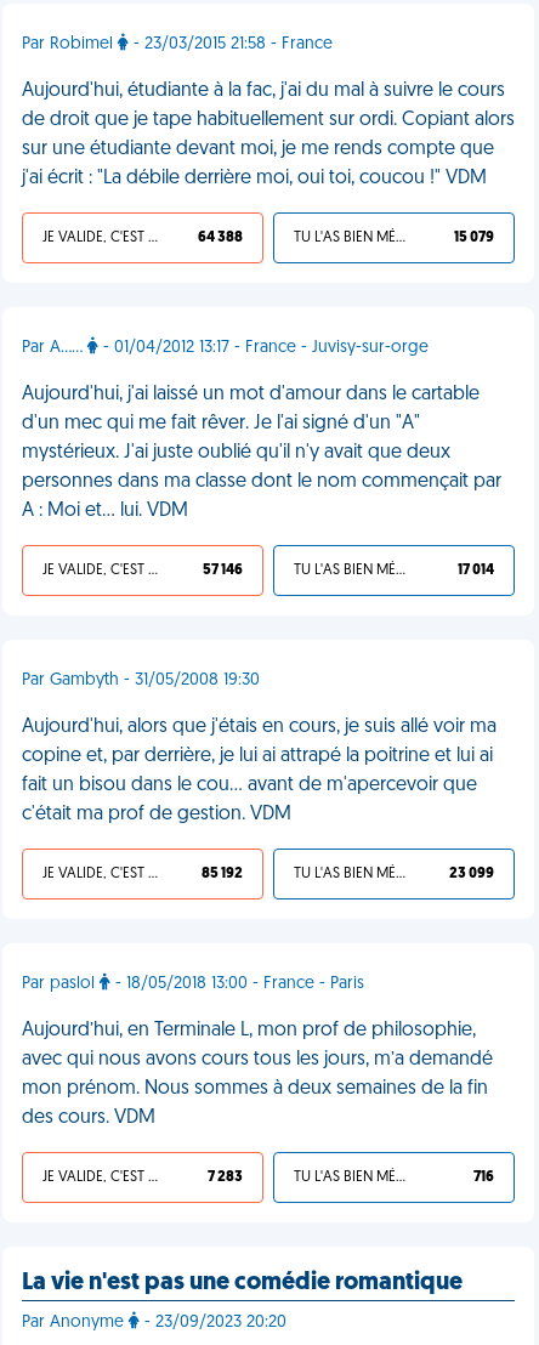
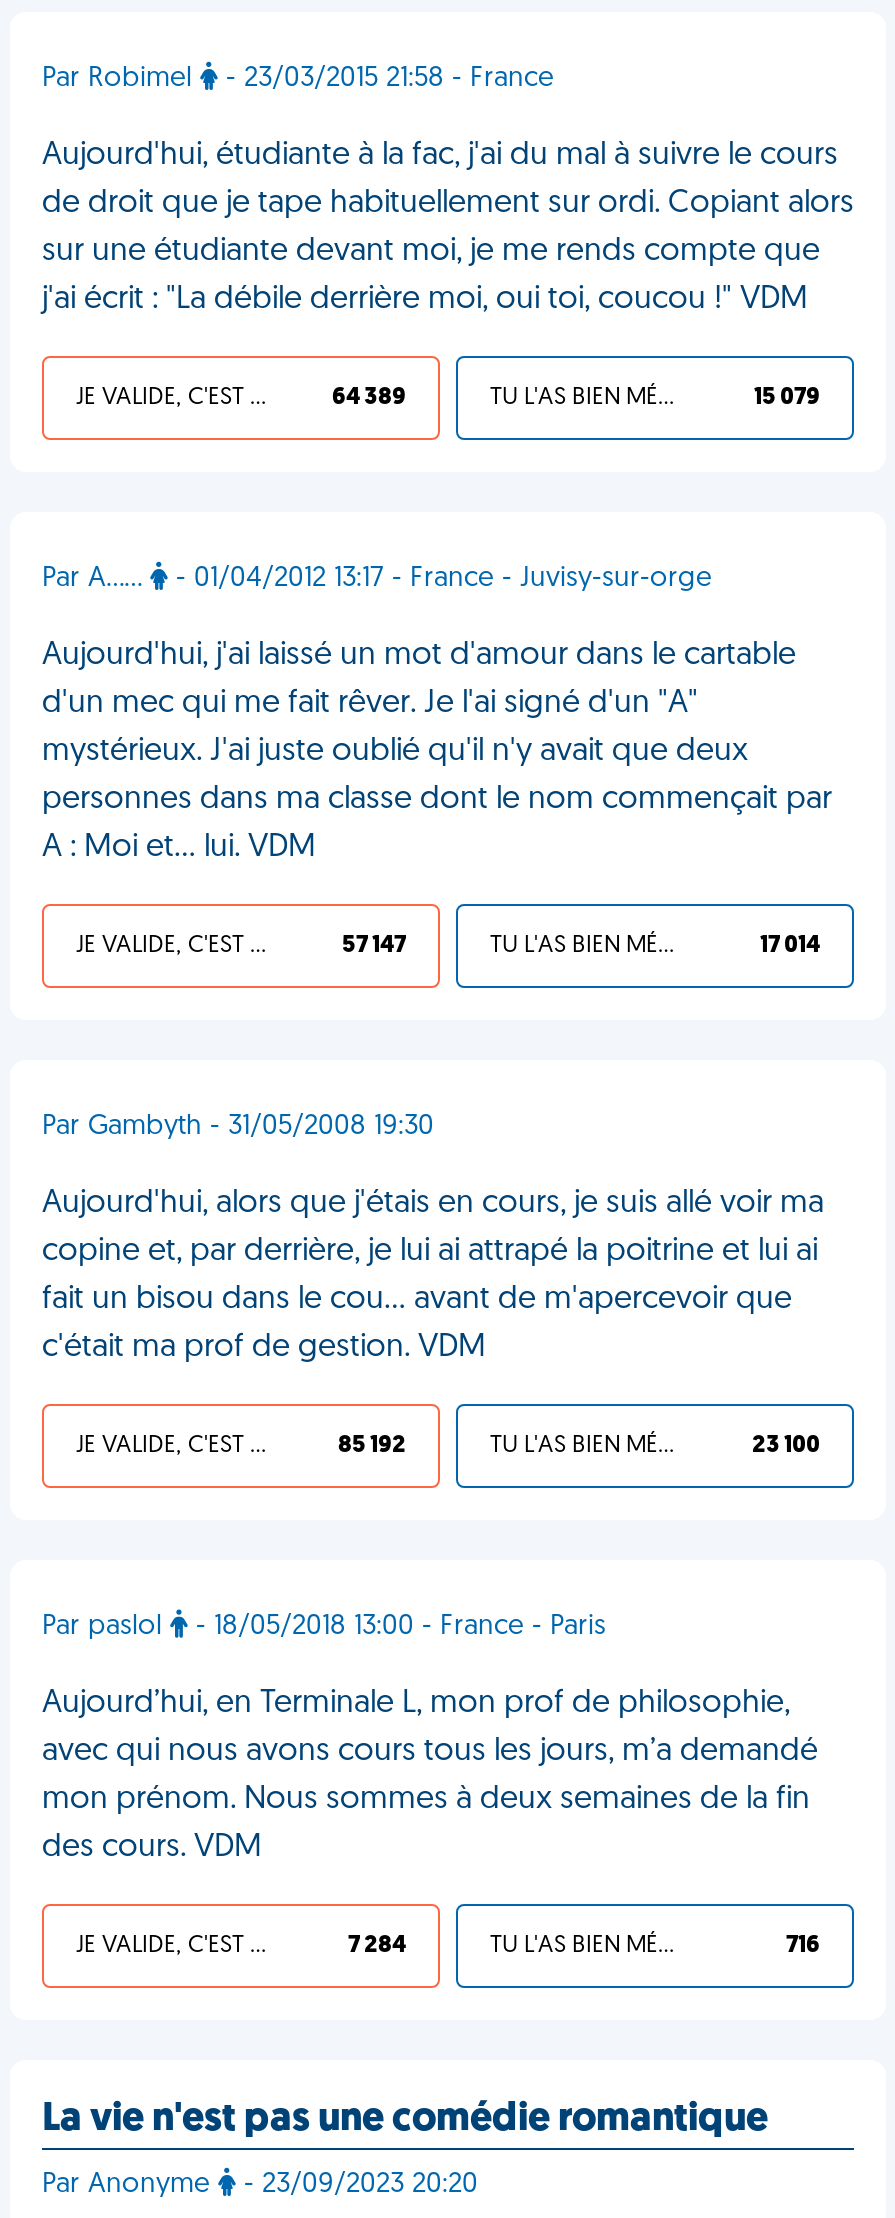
[198,231,243,245] 64 388 -> [332,386,406,410] 64 389
[203,563,243,578] 57 146 -> [342,934,406,958] 57 147
[449,867,494,881] 23 099 -> [752,1434,820,1458] 23 100
[208,1170,243,1185] 7 283 -> [348,1934,406,1958] 7 284

